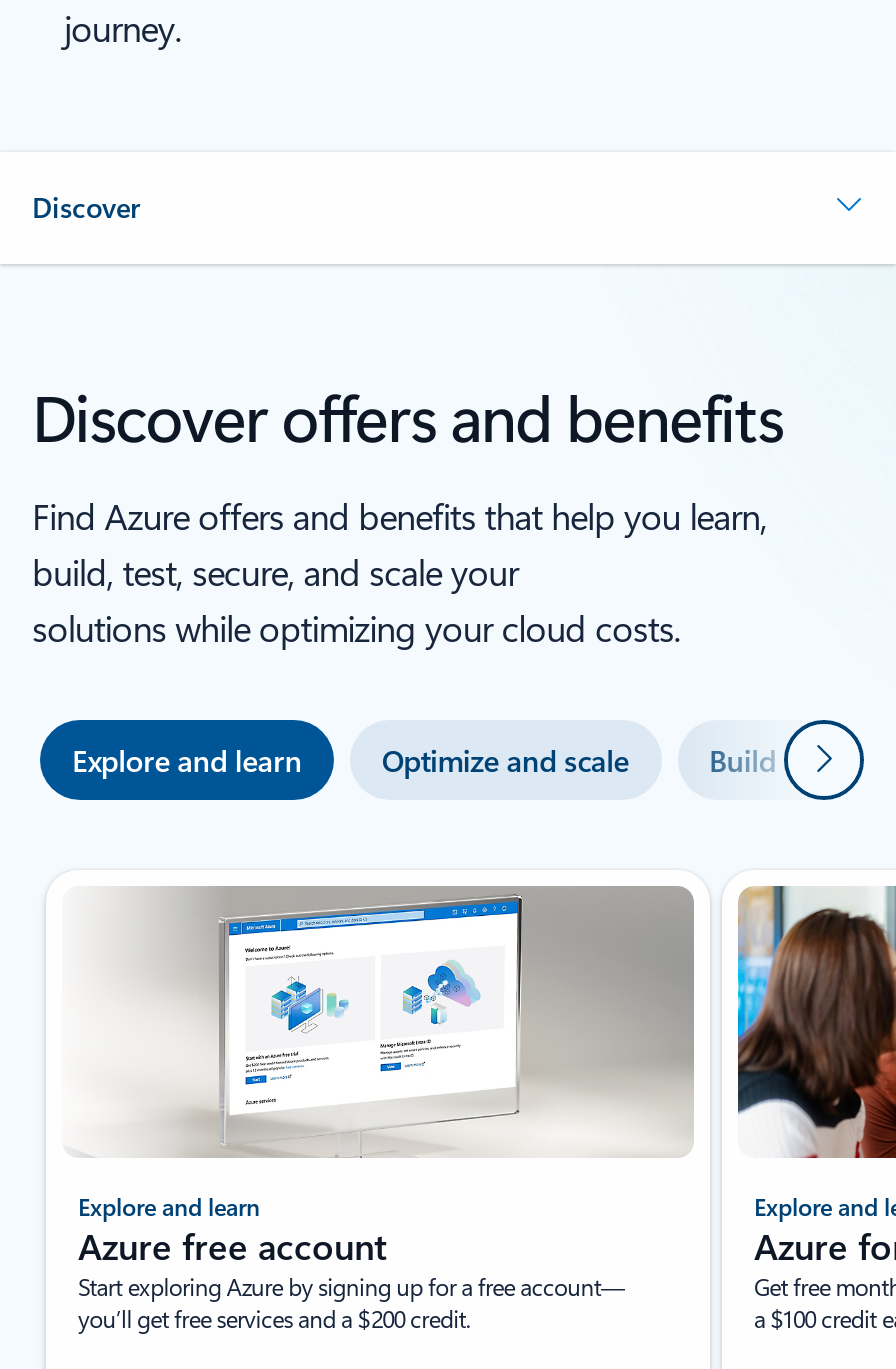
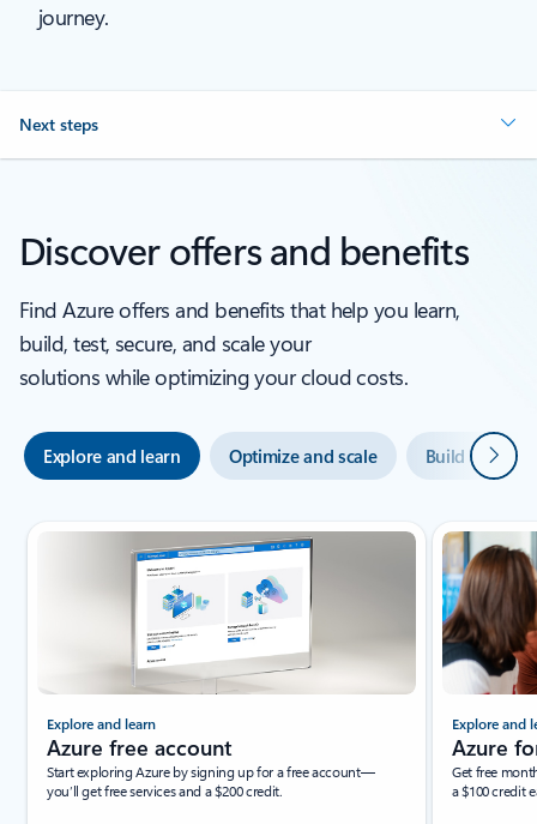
[32,189,140,227] Discover -> [19,113,98,136] Next steps

